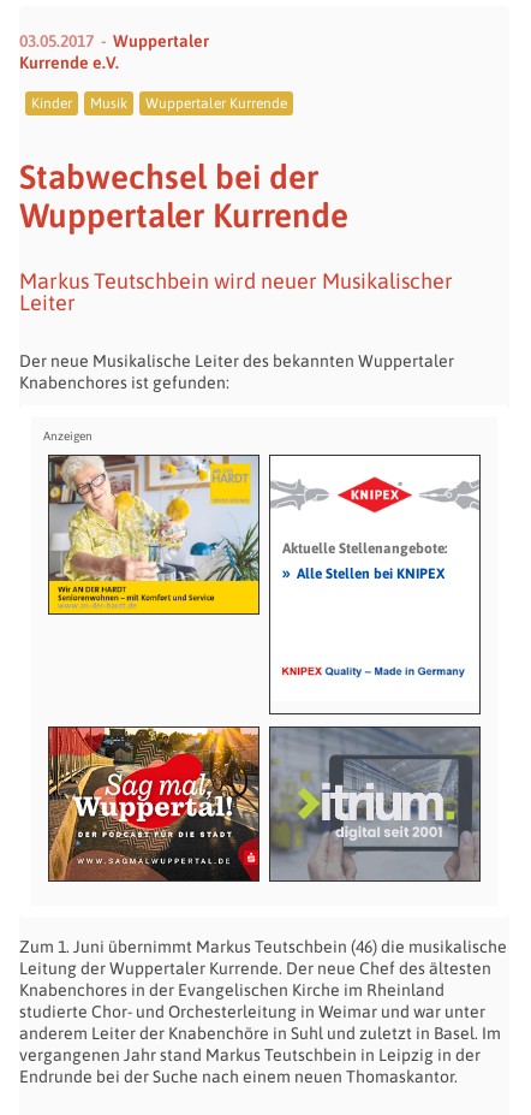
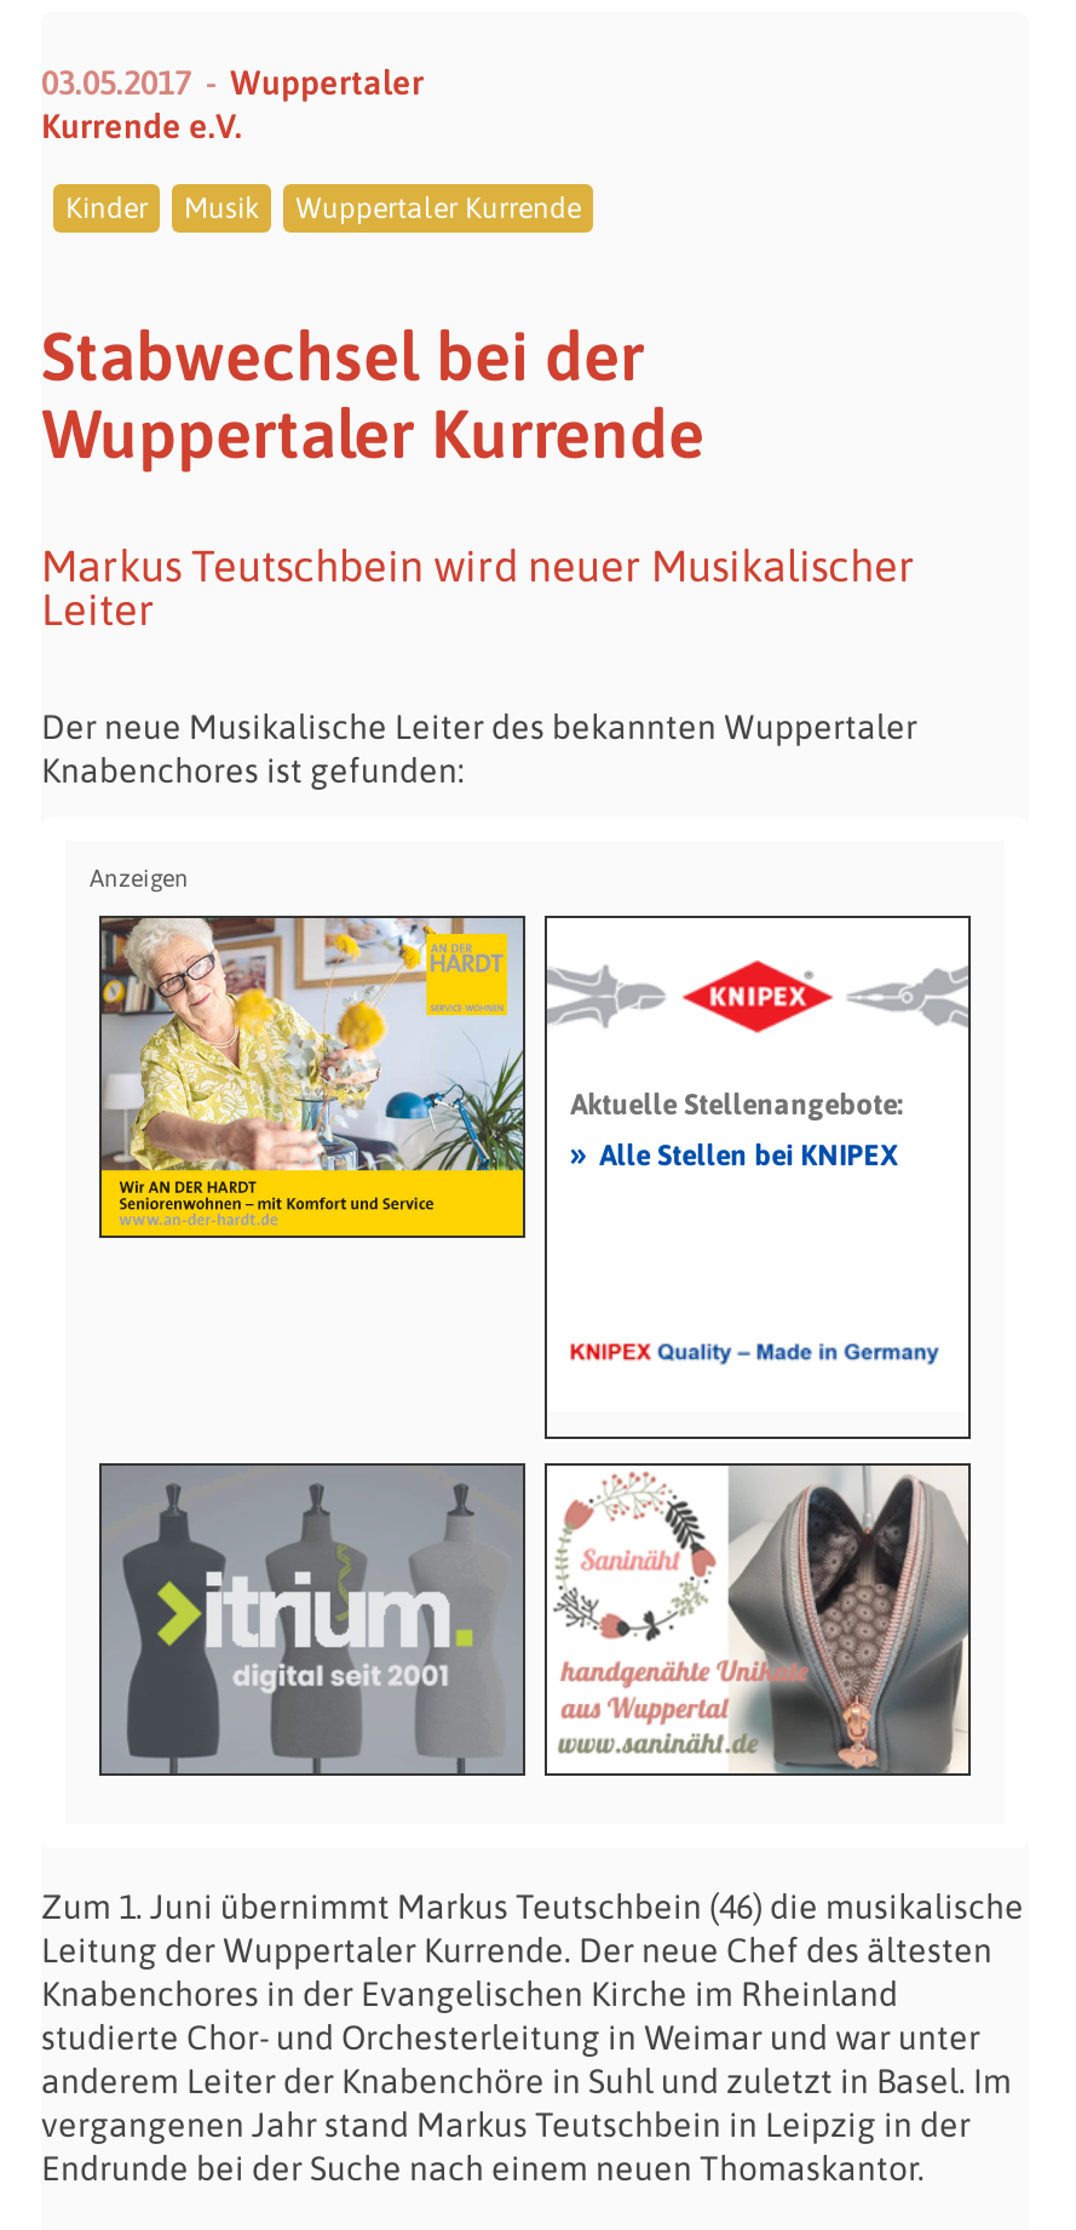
[48,726,259,882] [image] -> [99,1463,525,1776] [image]
[269,726,481,882] [image] -> [545,1463,971,1776] [image]

